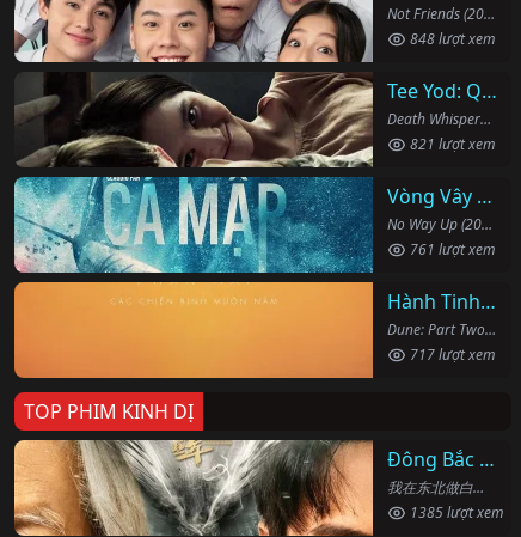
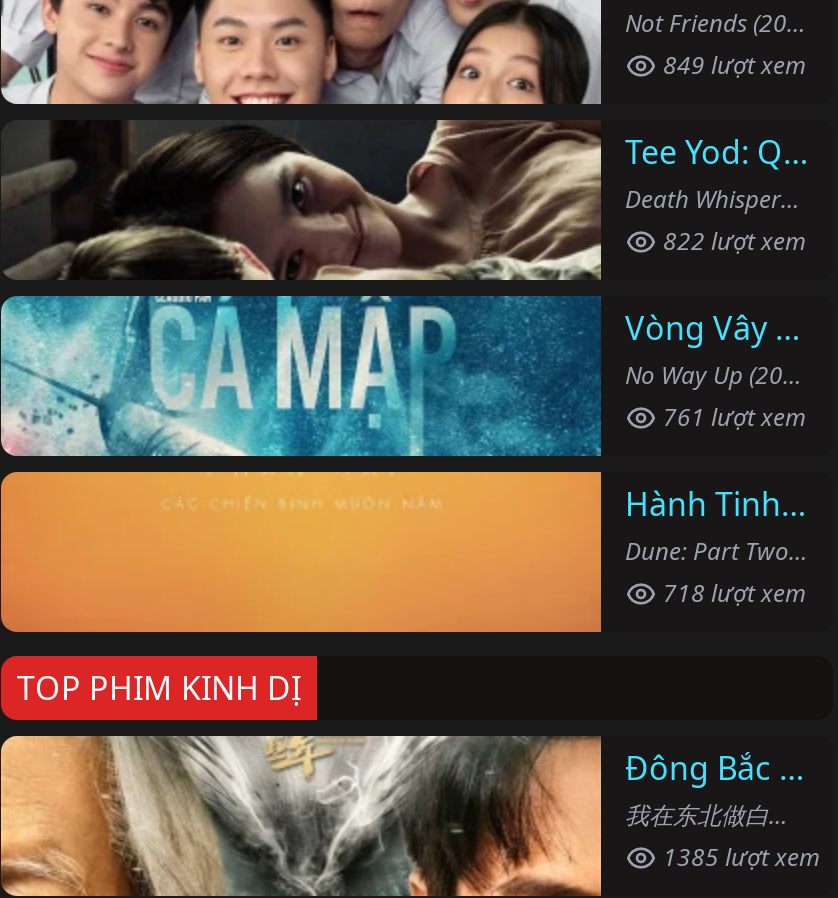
[406,28,496,48] 848 lượt xem -> [657,47,807,81] 849 lượt xem
[406,133,496,154] 821 lượt xem -> [657,223,807,257] 822 lượt xem
[406,344,496,364] 717 lượt xem -> [657,575,807,609] 718 lượt xem

